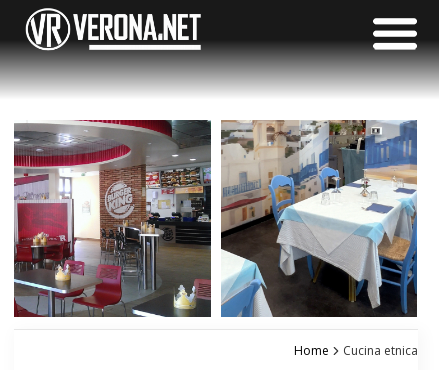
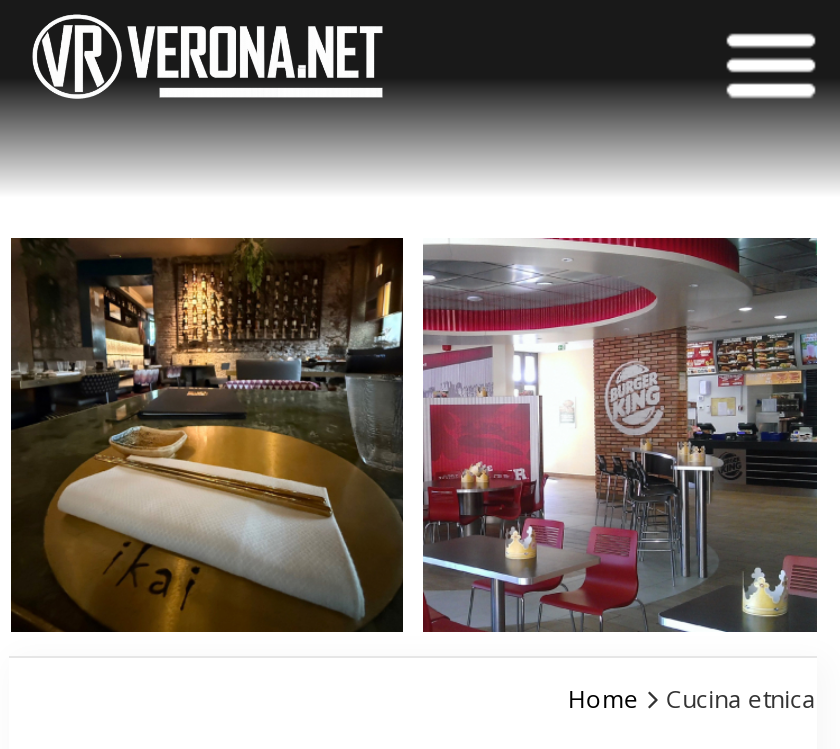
[13,119,211,318] [image] -> [9,236,405,634] [image]
[220,119,418,318] [image] -> [421,236,819,634] [image]

